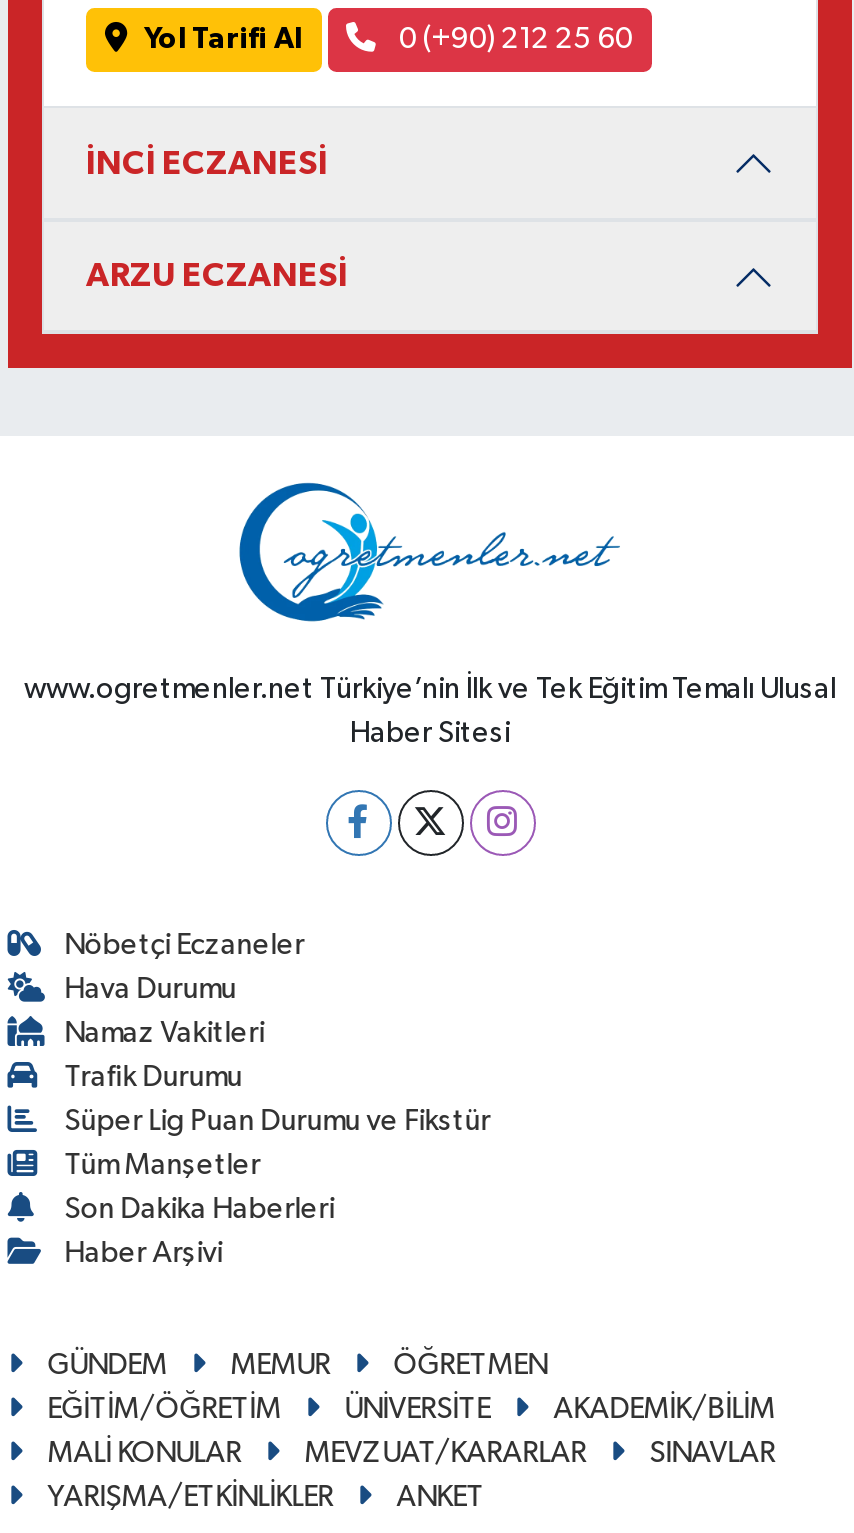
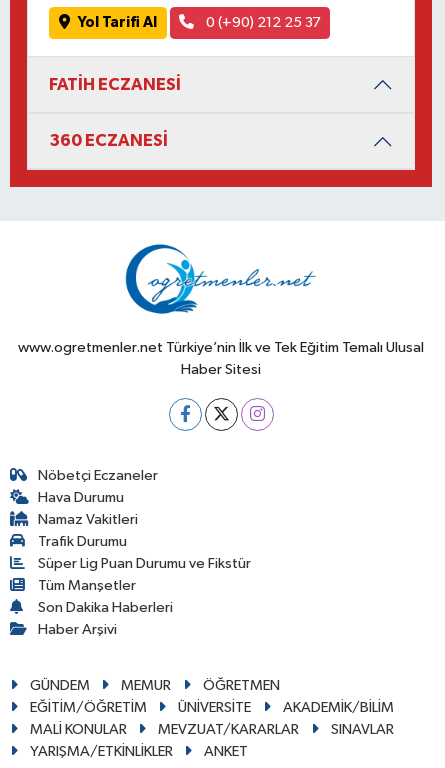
[393,24,633,54] 0 (+90) 212 25 60 -> [202,15,320,30] 0 (+90) 212 25 37
[86,146,328,180] İNCİ ECZANESİ -> [49,76,181,93] FATİH ECZANESİ
[86,258,348,292] ARZU ECZANESİ -> [49,132,168,149] 360 ECZANESİ

